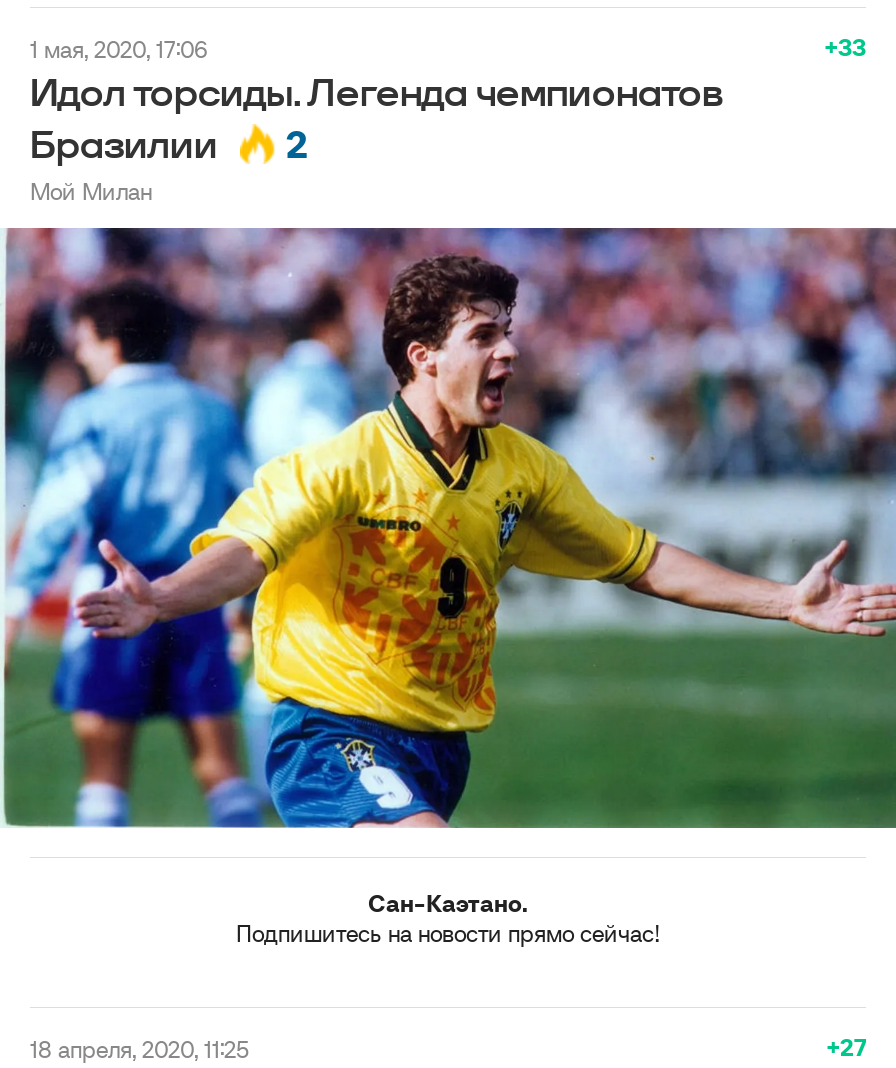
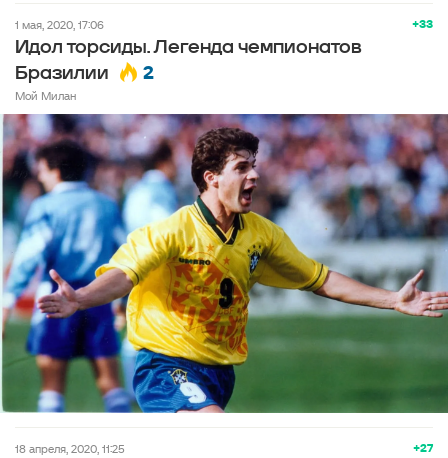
[236,888,660,948] Сан-Каэтано. | Подпишитесь на новости прямо сейчас! -> none

